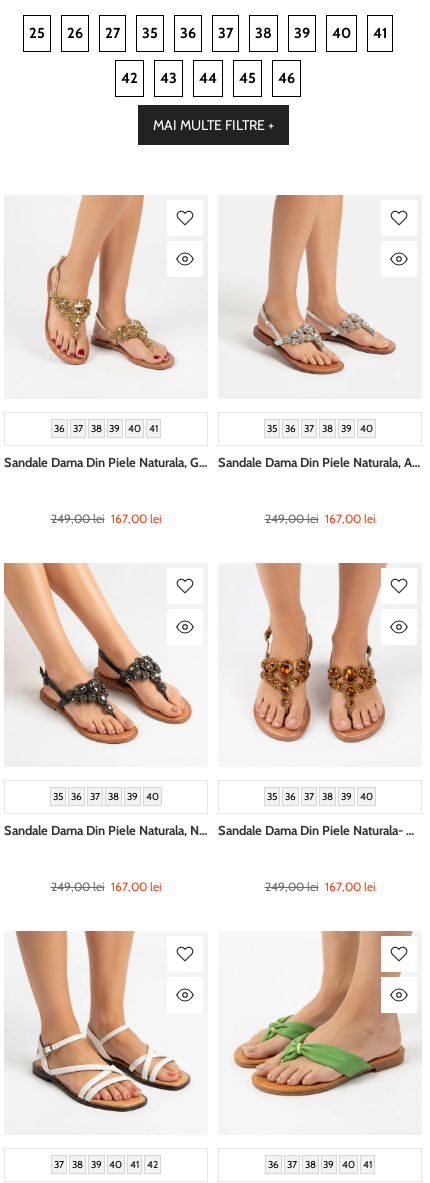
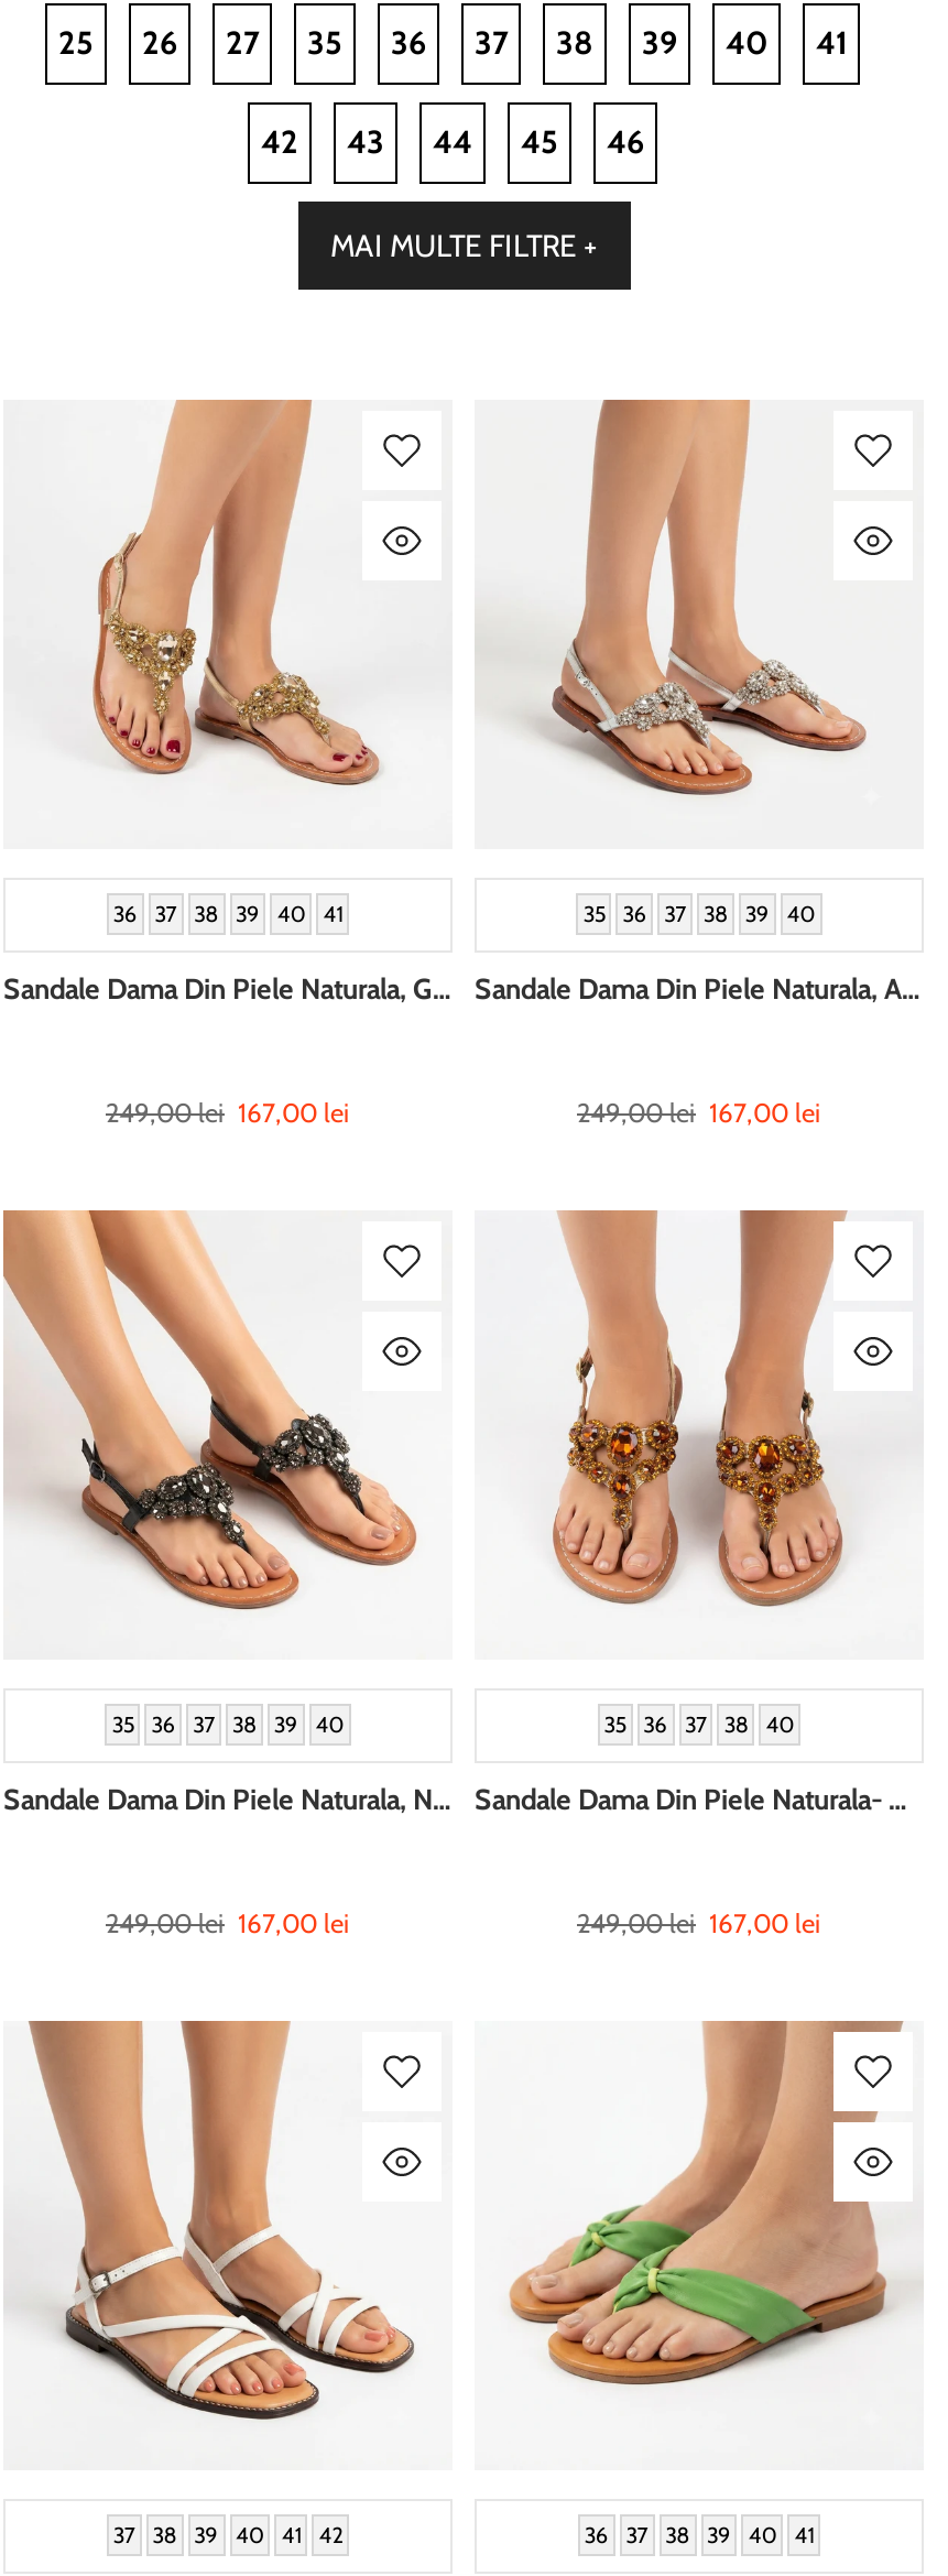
[341,790,352,803] 39 -> none

